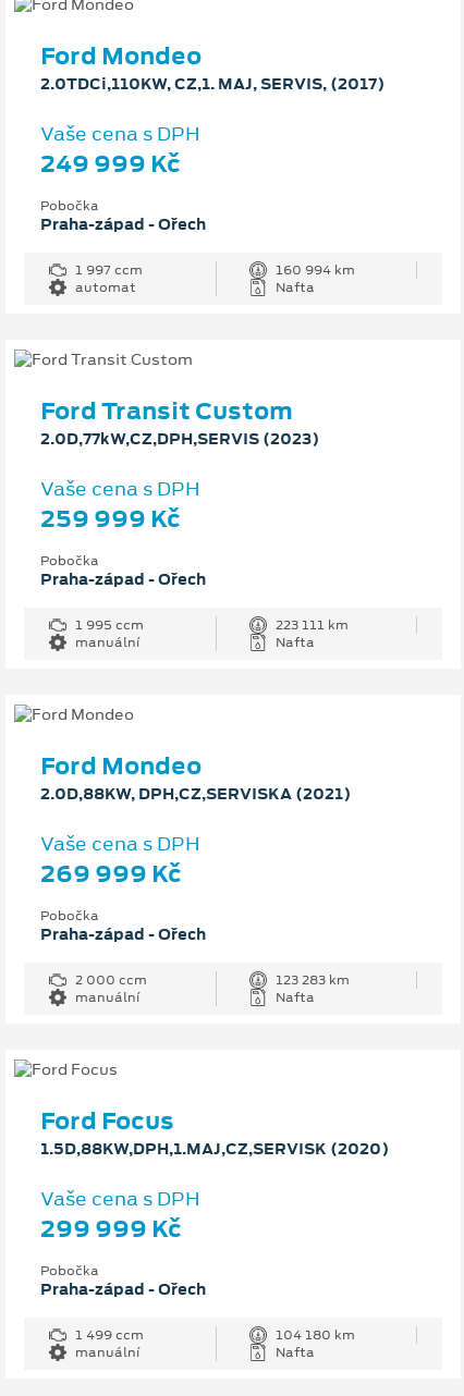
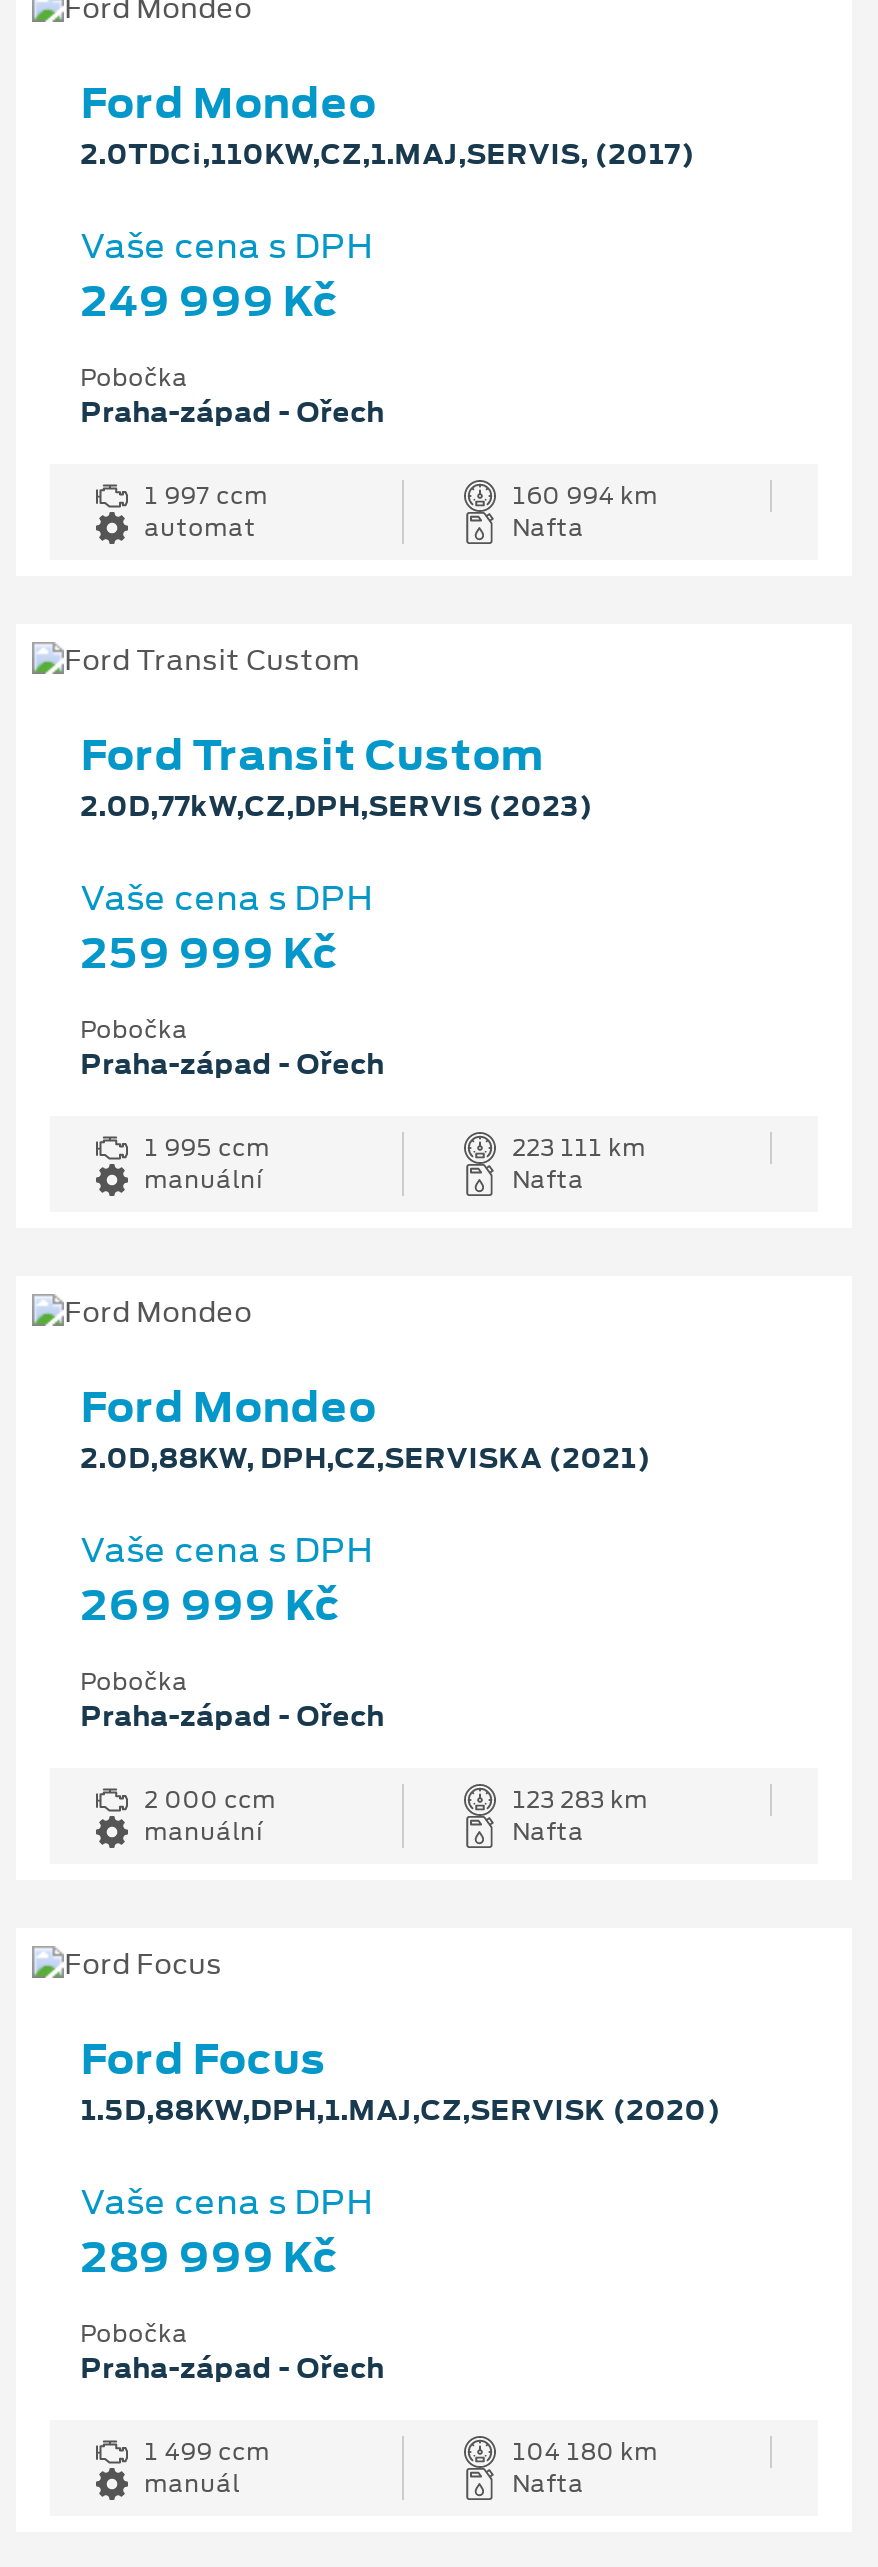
[40,73,384,95] 2.0TDCi,110KW, CZ,1. MAJ, SERVIS, (2017) -> [80,134,694,174] 2.0TDCi,110KW,CZ,1.MAJ,SERVIS, (2017)
[40,1212,182,1244] 299 999 Kč -> [80,2225,338,2285] 289 999 Kč
[75,1343,139,1361] manuální -> [144,2467,240,2499] manuál

